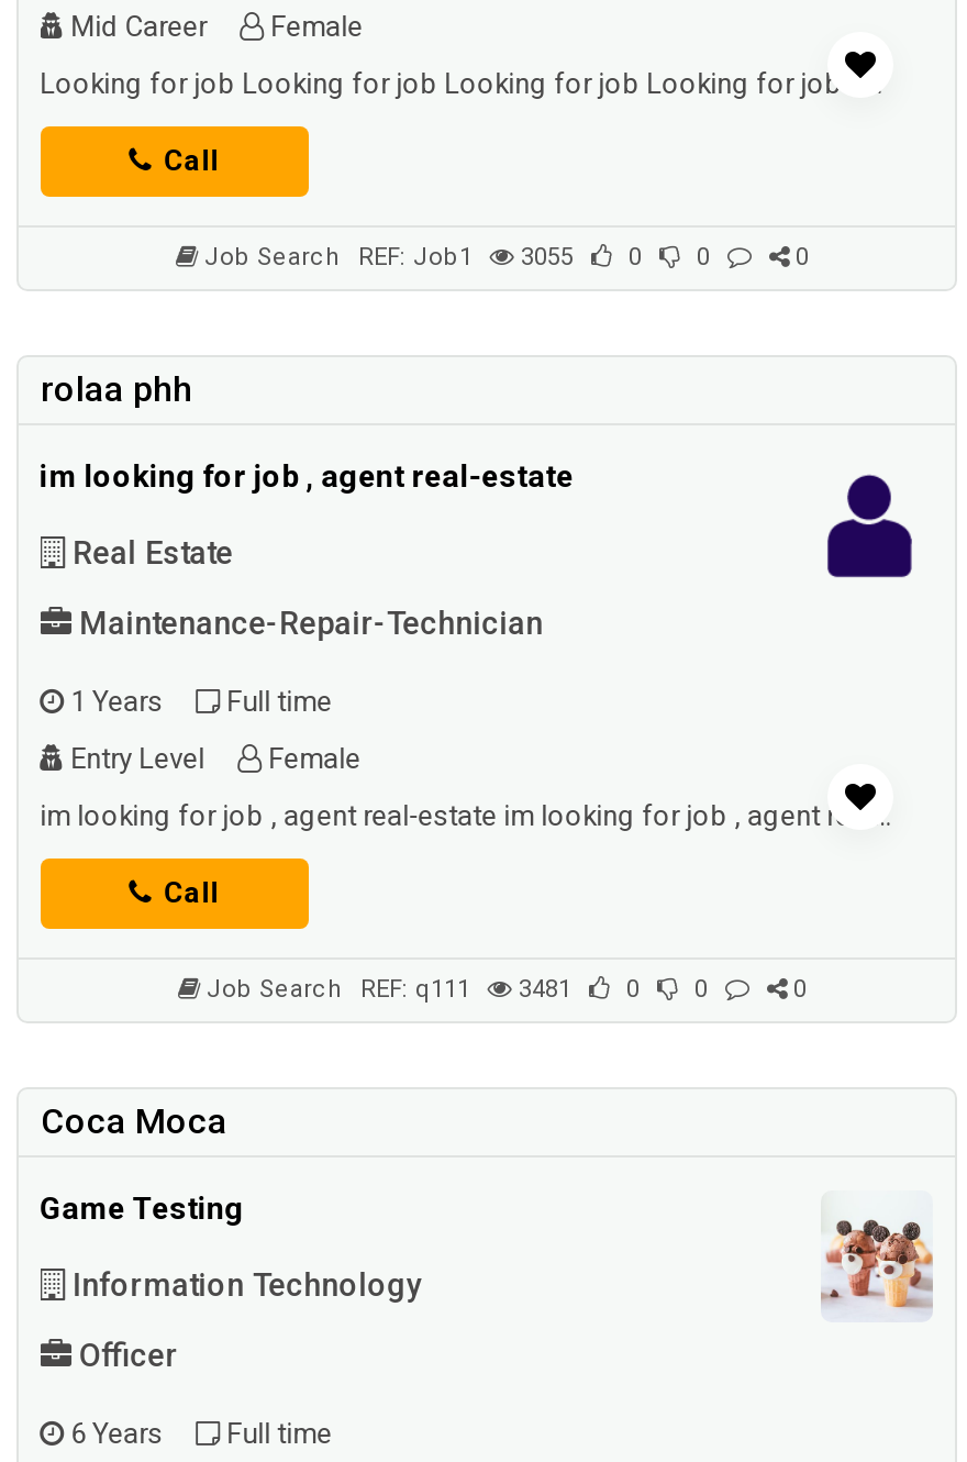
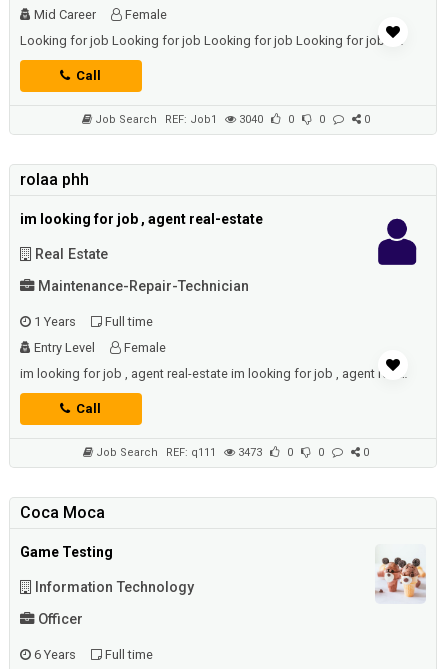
[198,243,710,272] Job Search REF: Job1 3055 0 0 -> [91,113,324,126] Job Search REF: Job1 3040 0 0
[200,975,708,1004] Job Search REF: q111 3481 0 0 -> [92,446,323,459] Job Search REF: q111 3473 0 0

